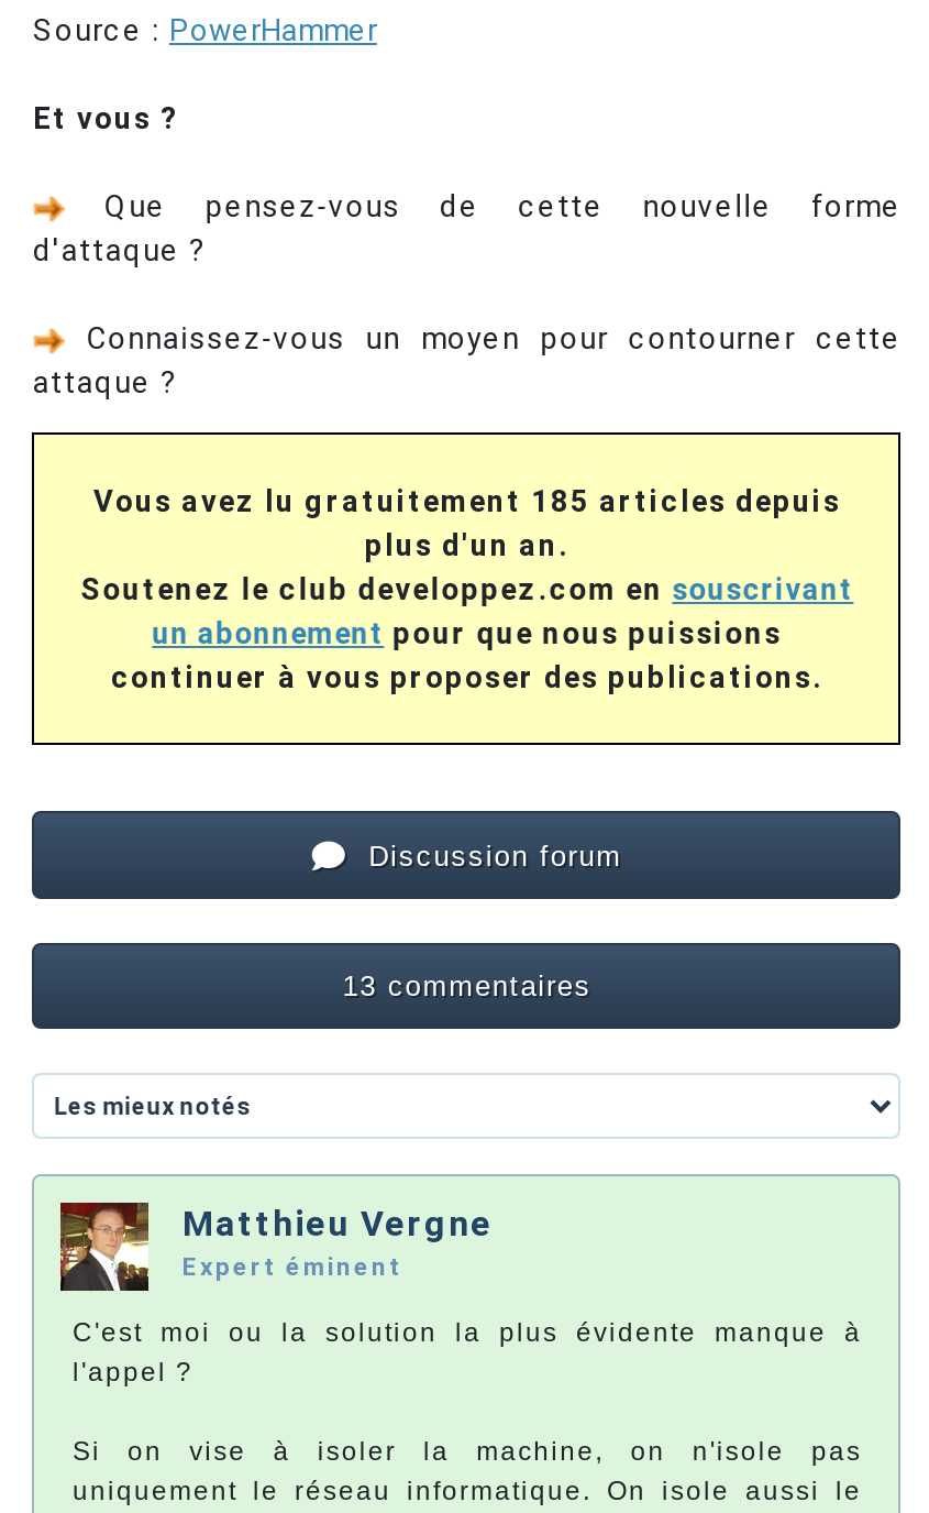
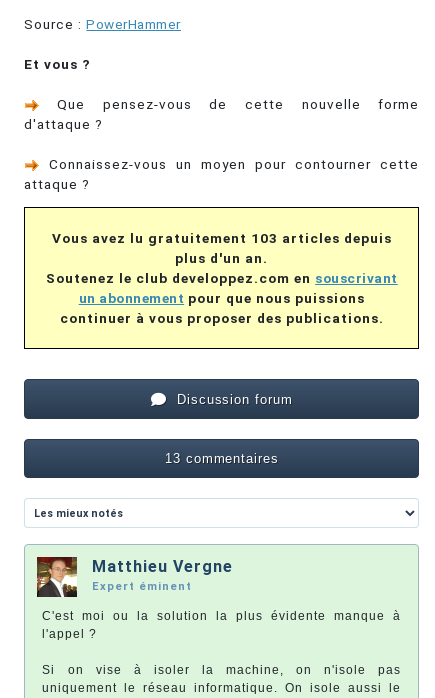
[93,484,841,519] Vous avez lu gratuitement 185 articles depuis -> [52,230,392,246] Vous avez lu gratuitement 103 articles depuis

